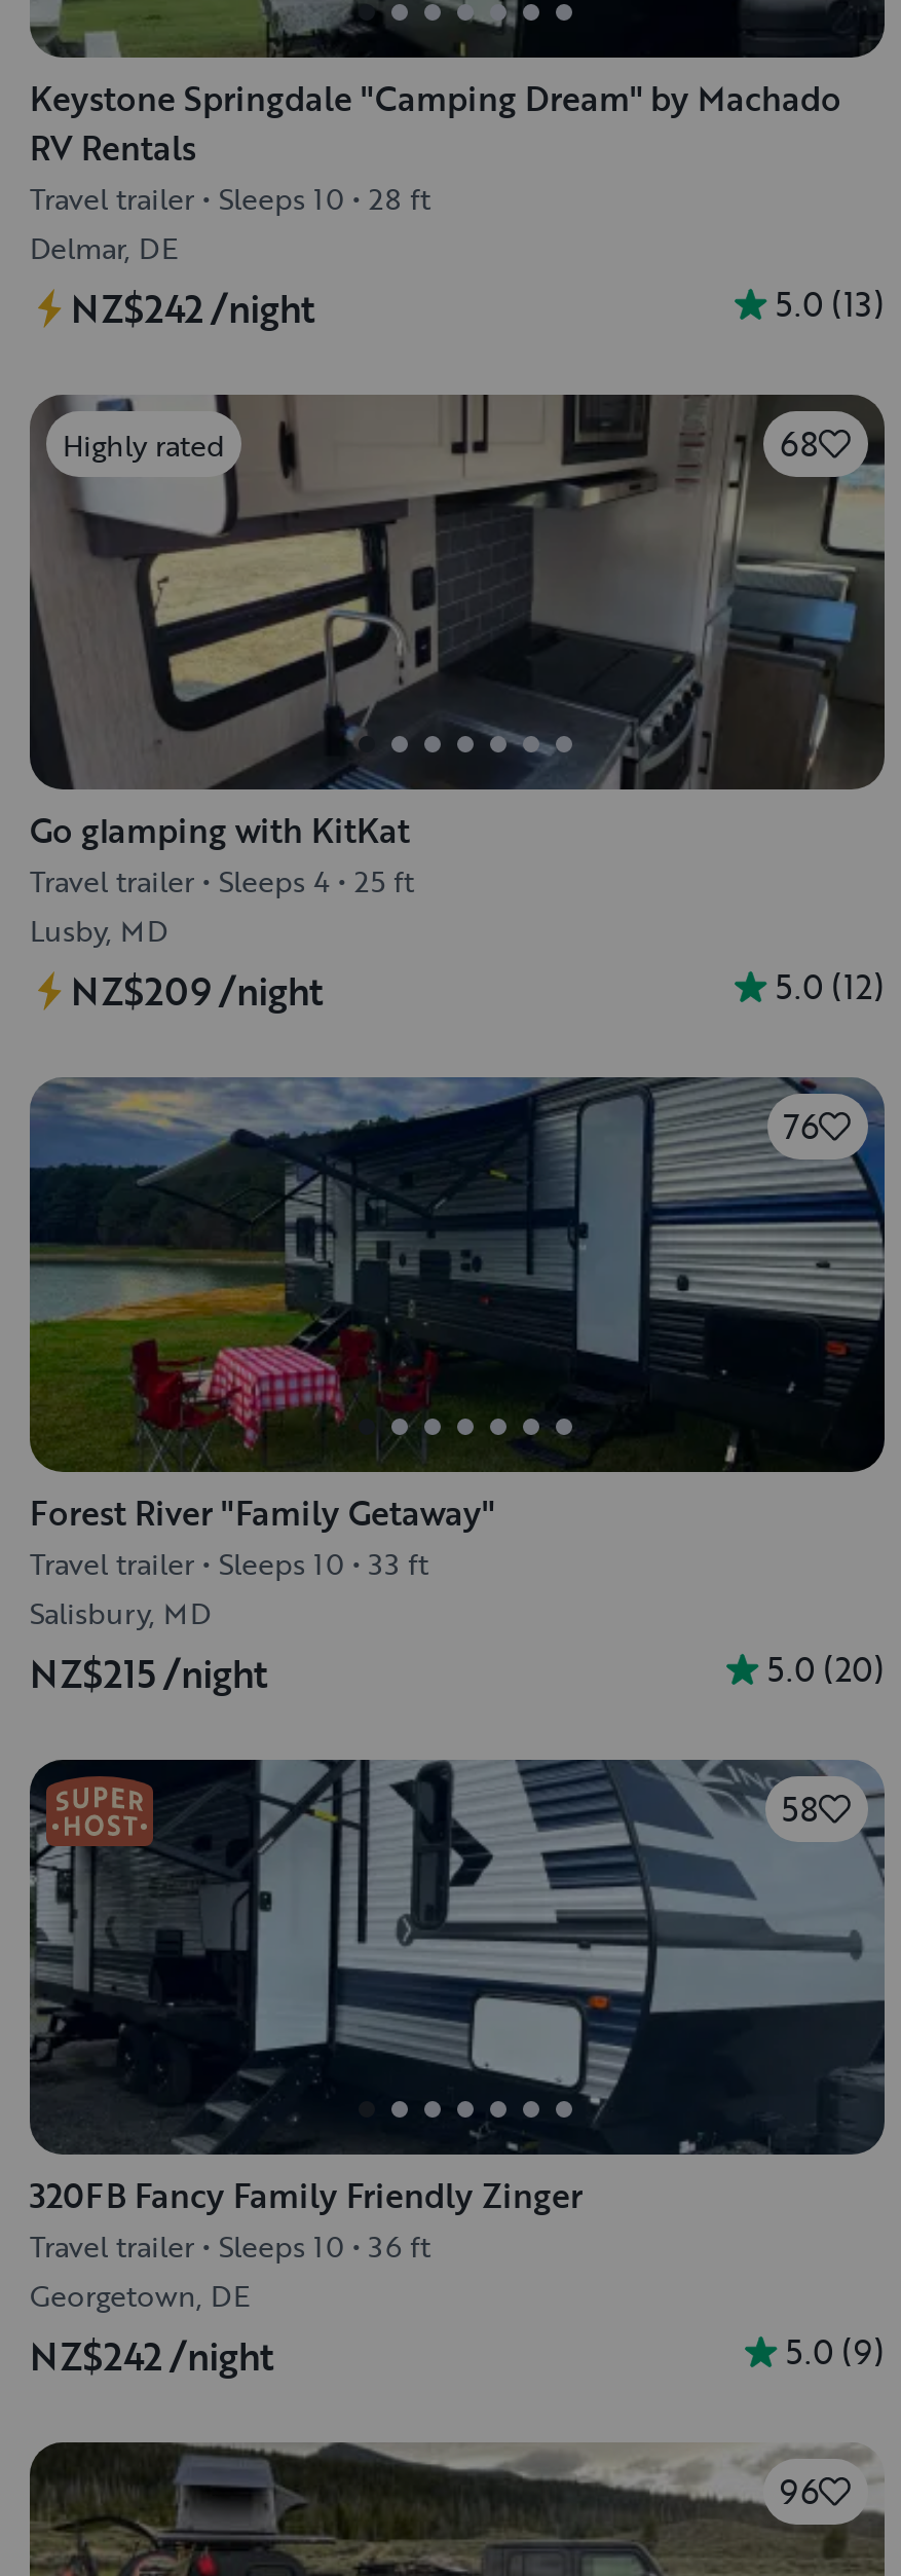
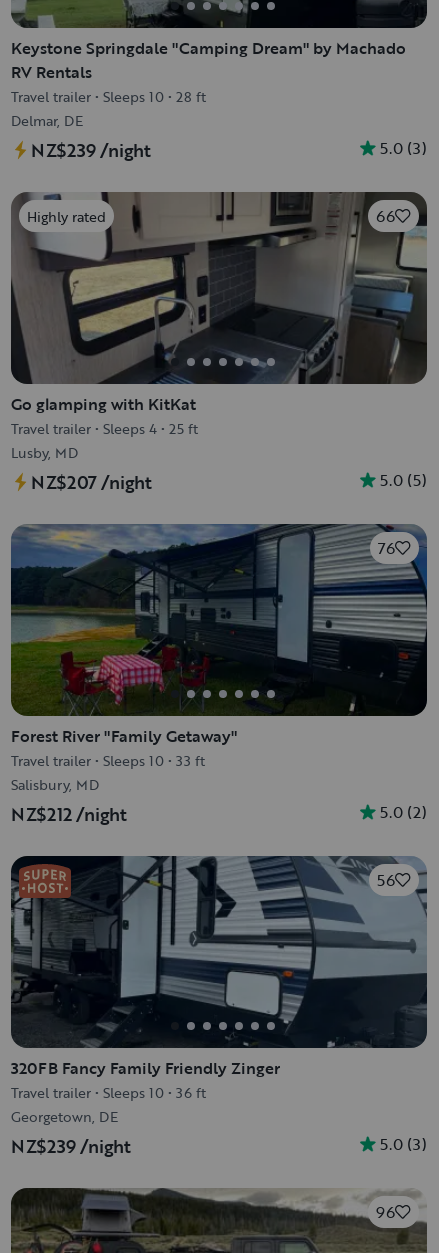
[71,282,315,335] NZ$242 /night -> [31,137,151,163] NZ$239 /night
[776,280,885,329] 5.0 (13) -> [380,136,427,160] 5.0 (3)
[780,419,819,469] 68 -> [376,204,395,228] 66
[71,964,323,1018] NZ$209 /night -> [31,469,152,495] NZ$207 /night
[776,962,885,1011] 5.0 (12) -> [380,468,427,492] 5.0 (5)
[30,1647,268,1700] NZ$215 /night -> [11,801,127,827] NZ$212 /night
[767,1645,885,1694] 5.0 (20) -> [380,800,427,824] 5.0 (2)
[782,1784,819,1834] 58 -> [377,868,395,892] 56
[30,2329,274,2383] NZ$242 /night -> [11,1133,131,1159] NZ$239 /night
[786,2327,885,2377] 5.0 (9) -> [380,1132,427,1156] 5.0 (3)

